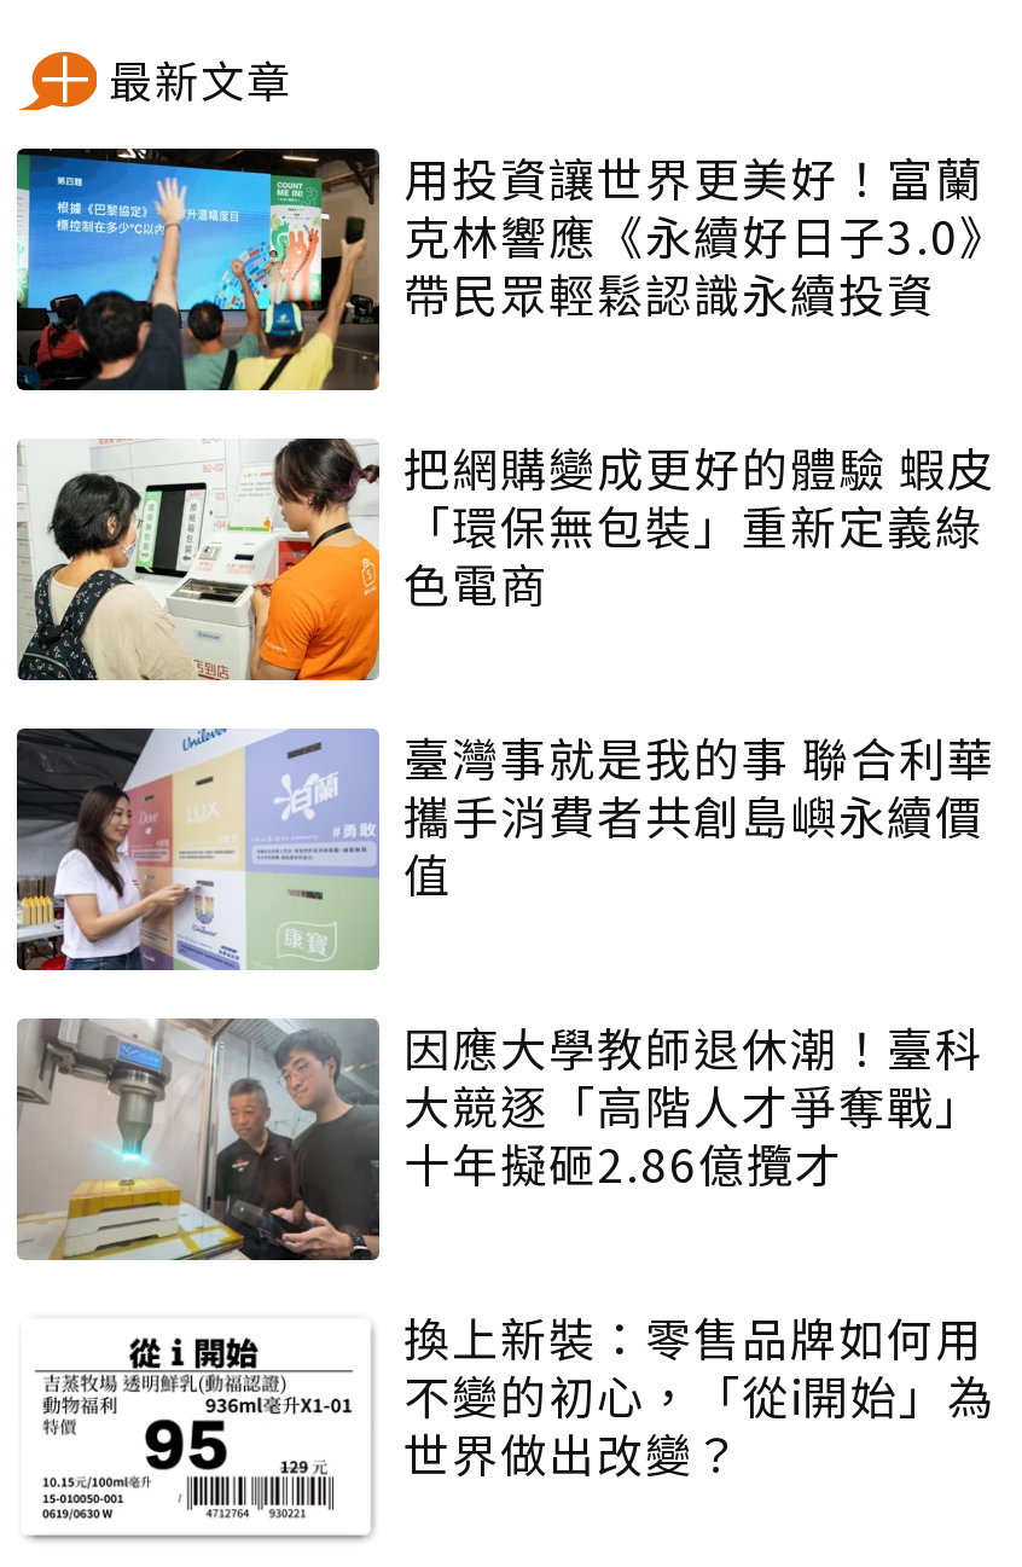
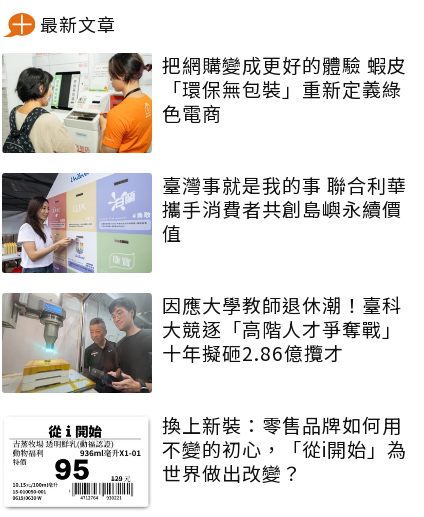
[14,145,1008,393] [image] | 用投資讓世界更美好！富蘭 | 克林響應《永續好日子3.0》 | 帶民眾輕鬆認識永續投資 -> none

